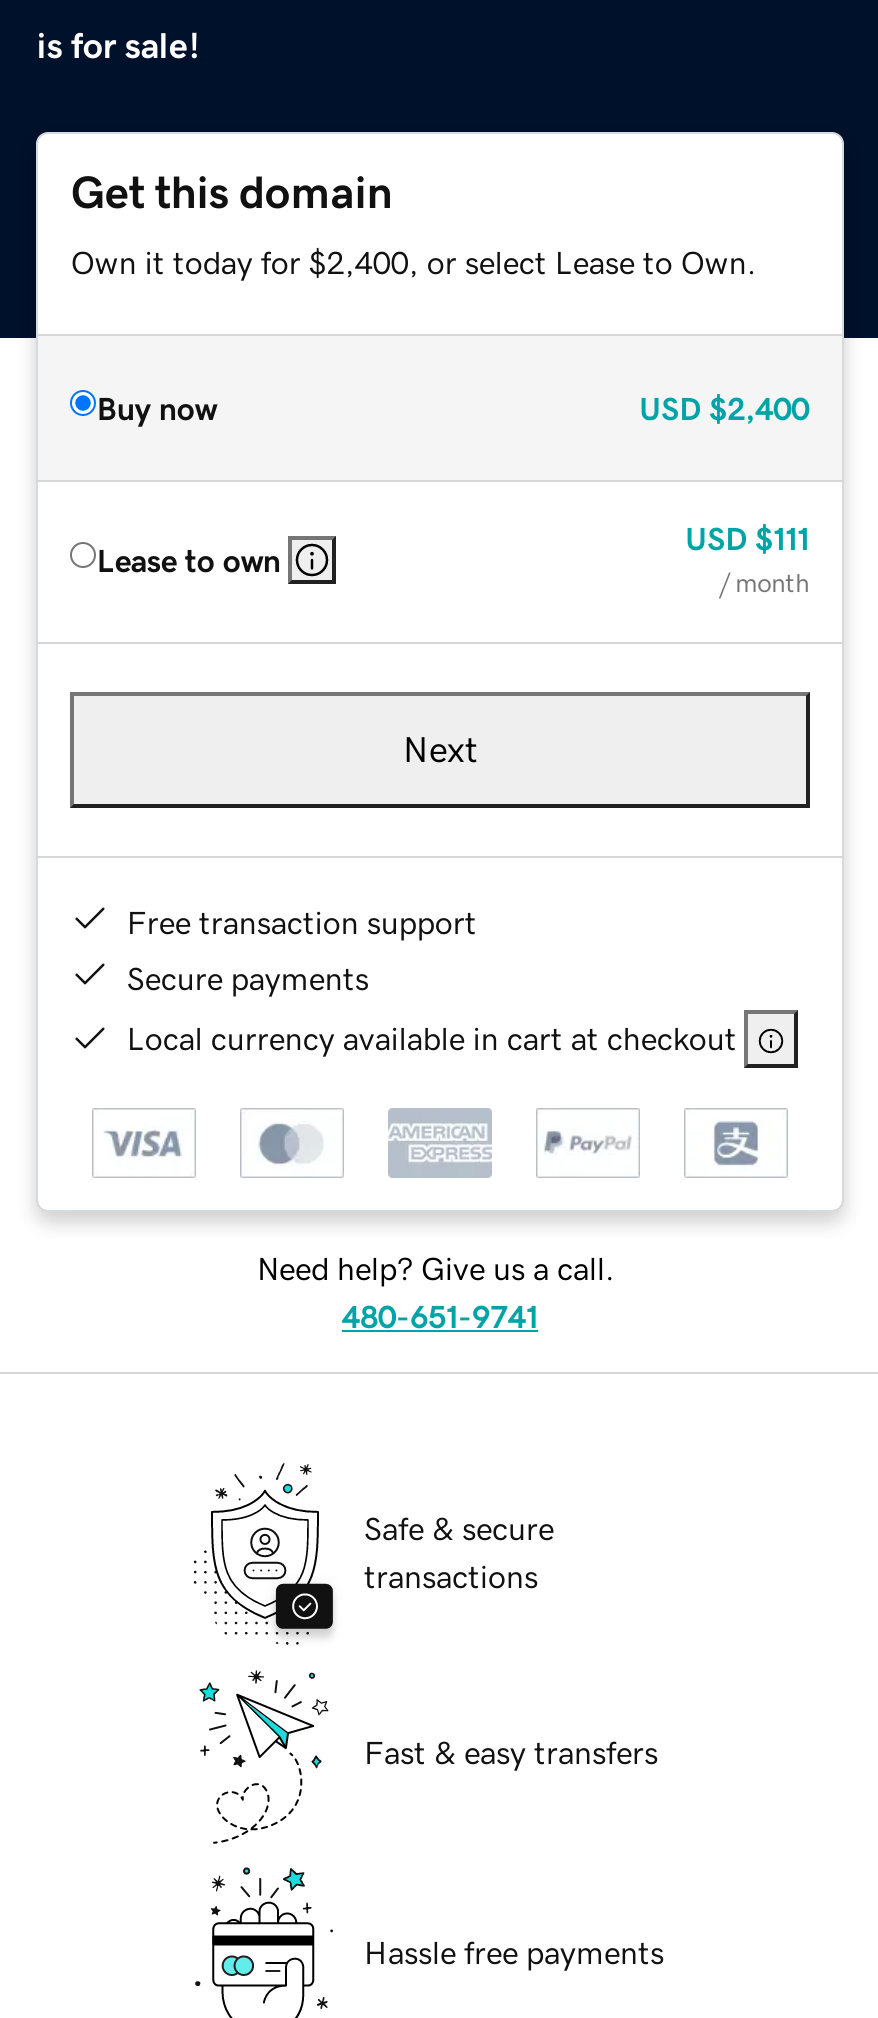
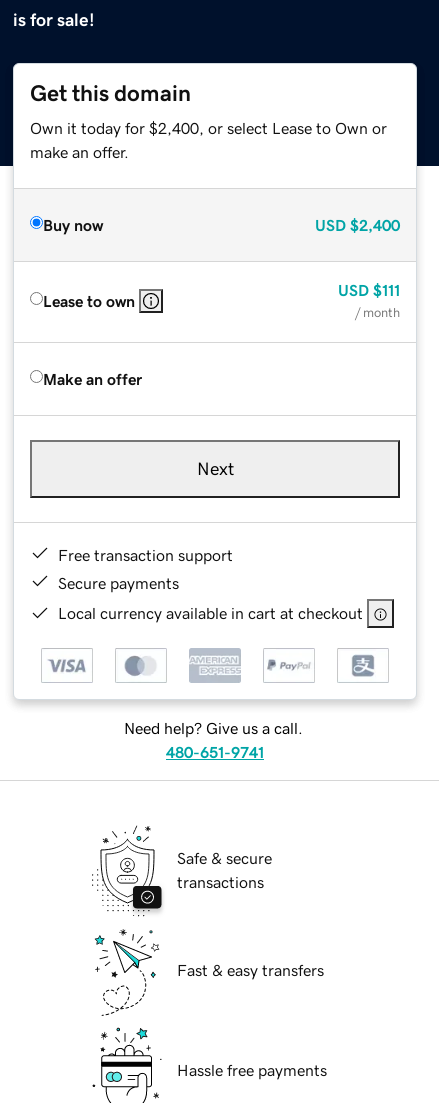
[71,245,757,277] Own it today for $2,400, or select Lease to Own. -> [30,120,387,160] Own it today for $2,400, or select Lease to Own or | make an offer.
none -> [43,371,142,387] Make an offer

